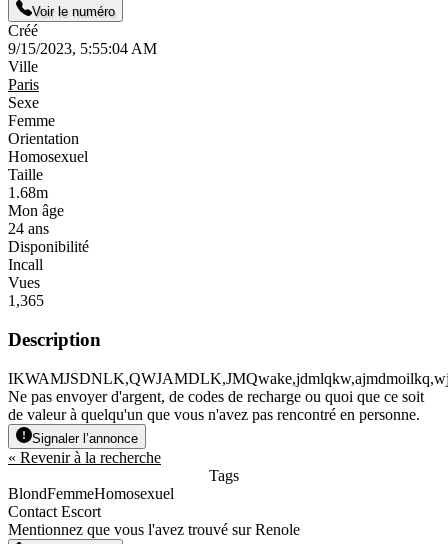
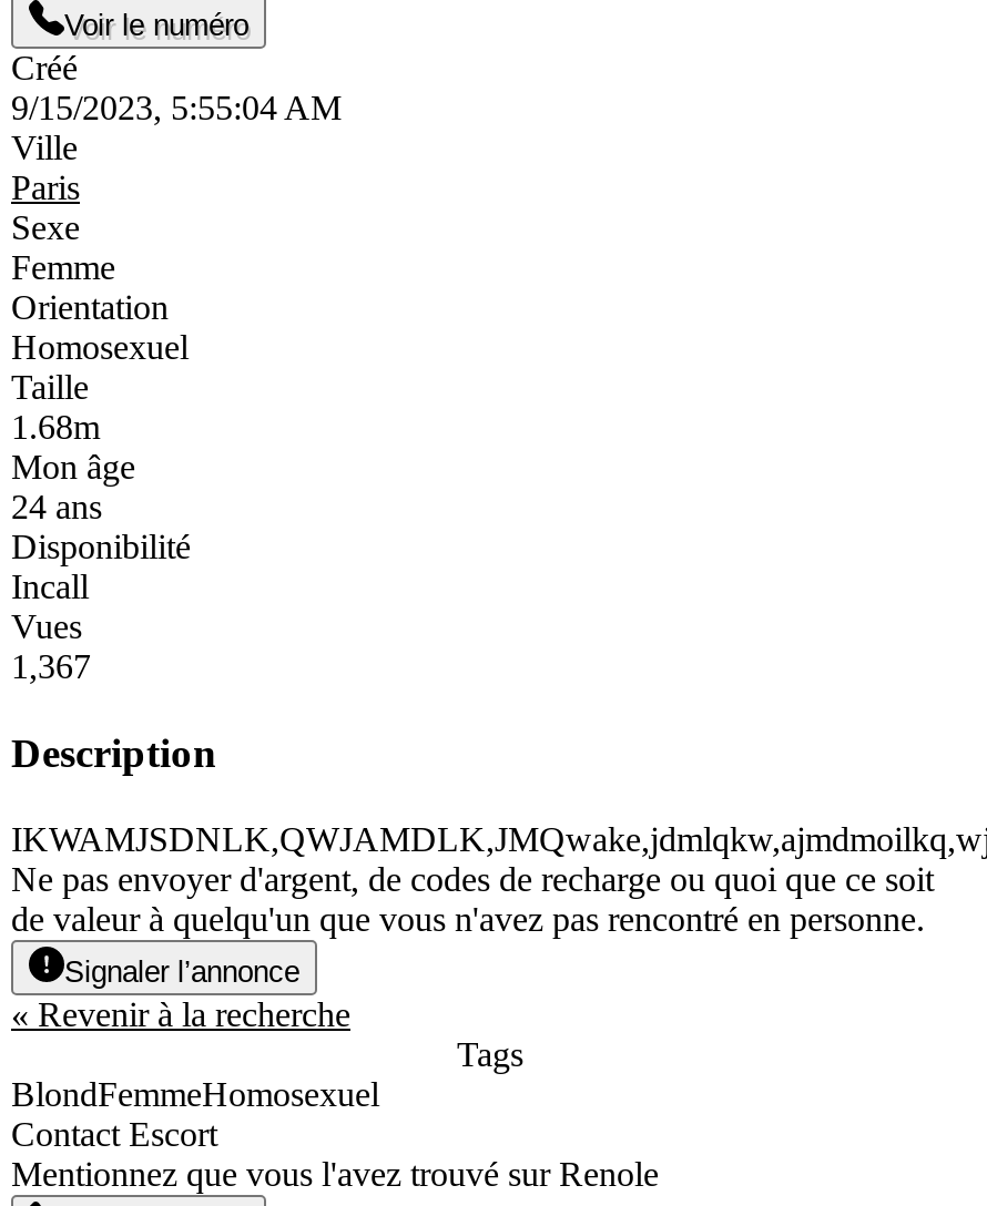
[8,292,44,309] 1,365 -> [11,648,91,686] 1,367

